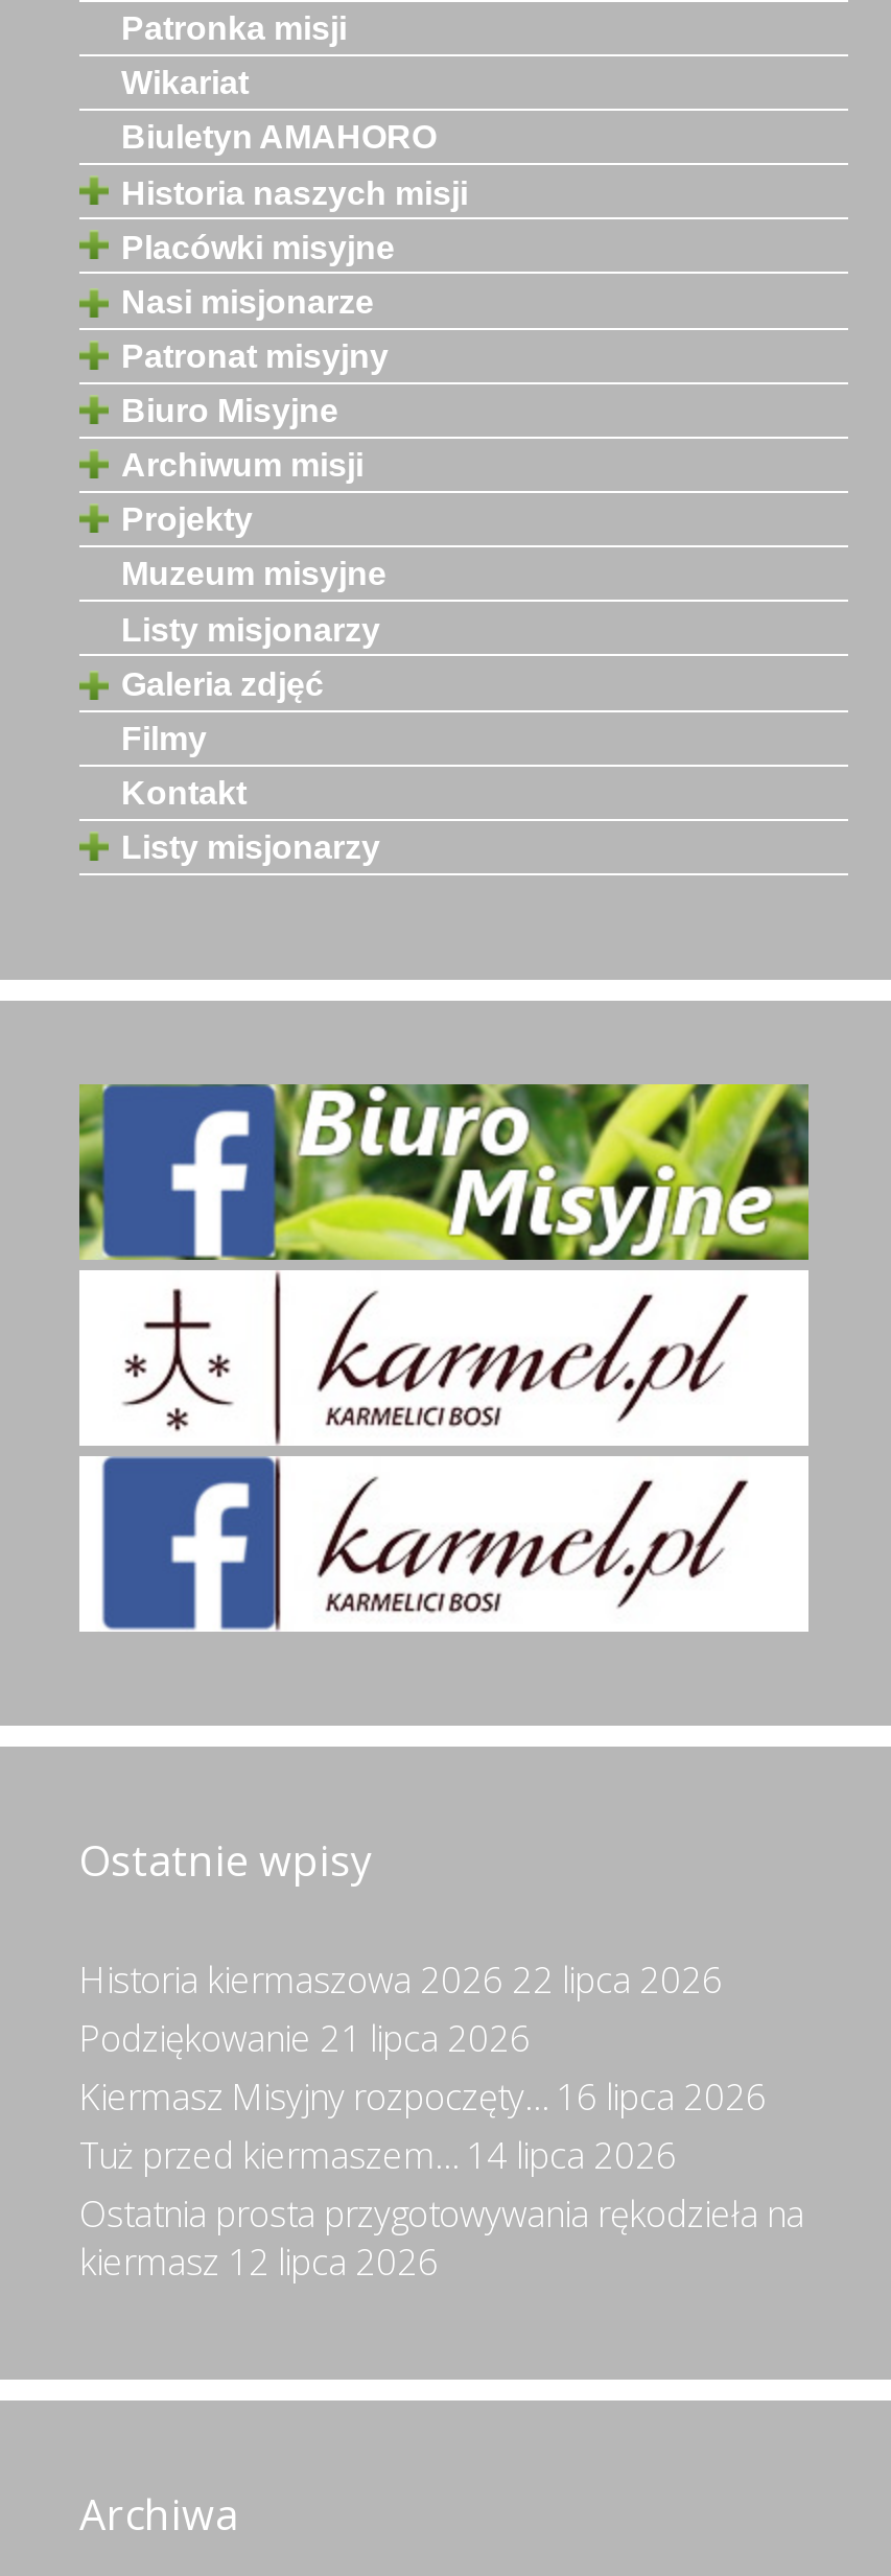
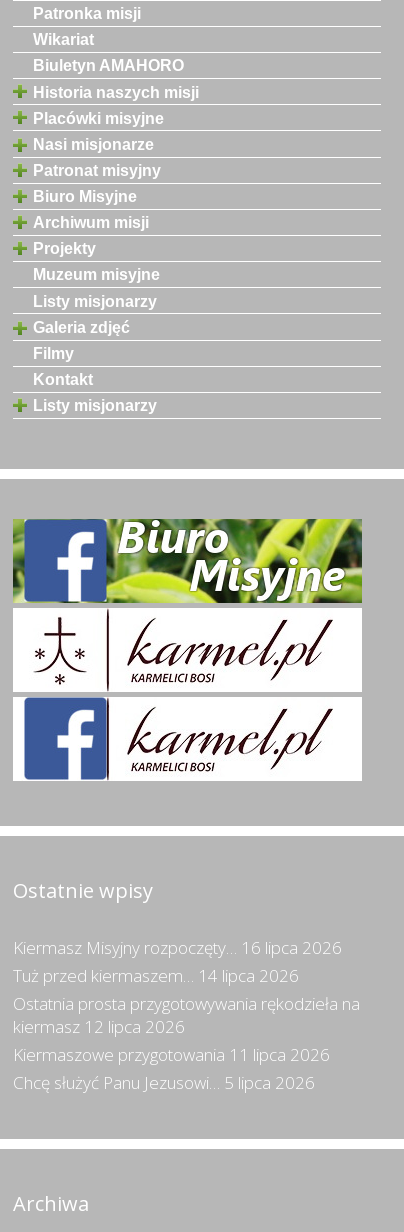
[79,1956,723,2062] Historia kiermaszowa 2026 22 lipca 2026 | Podziękowanie 21 lipca 2026 -> none
moved [79,2072,804,2286] -> [13,936,360,1038]: Kiermasz Misyjny rozpoczęty… 16 lipca 2026 | Tuż przed kiermaszem… 14 lipca 2026 | Ostatnia prosta przygotowywania rękodzieła na | kiermasz 12 lipca 2026
none -> [13,1043,330,1094] Kiermaszowe przygotowania 11 lipca 2026 | Chcę służyć Panu Jezusowi… 5 lipca 2026

